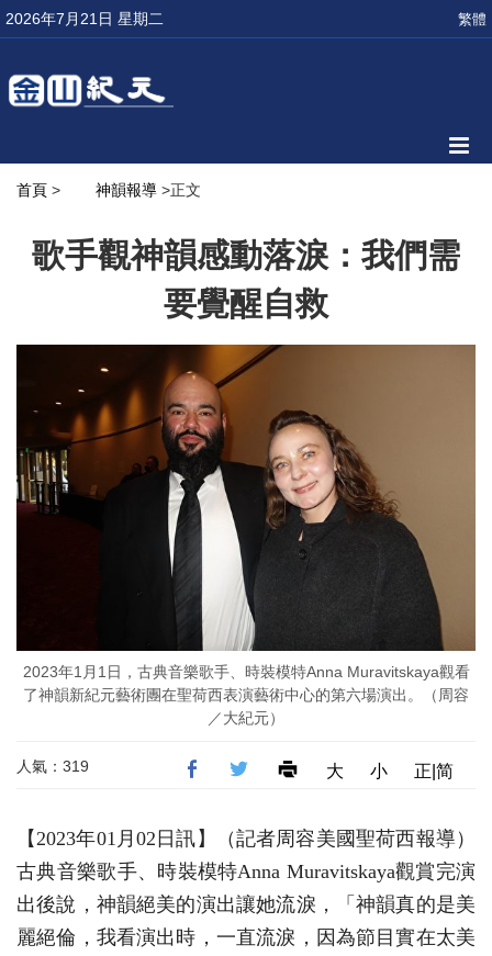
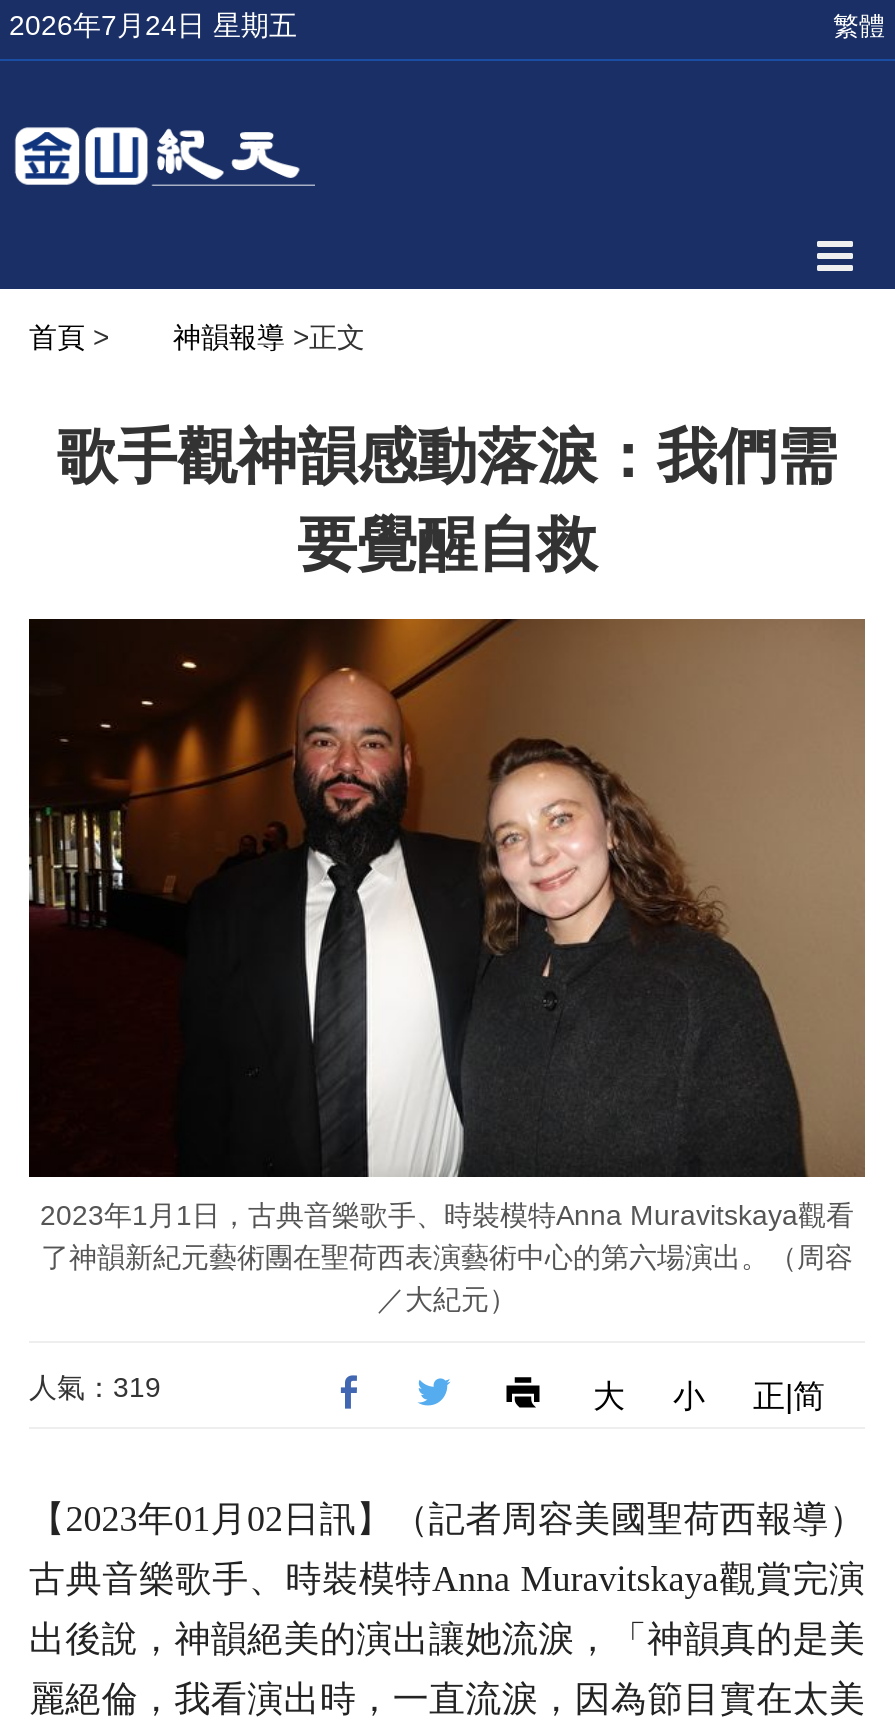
[5,10,164,27] 2026年7月21日 星期二 -> [9,9,297,41] 2026年7月24日 星期五

